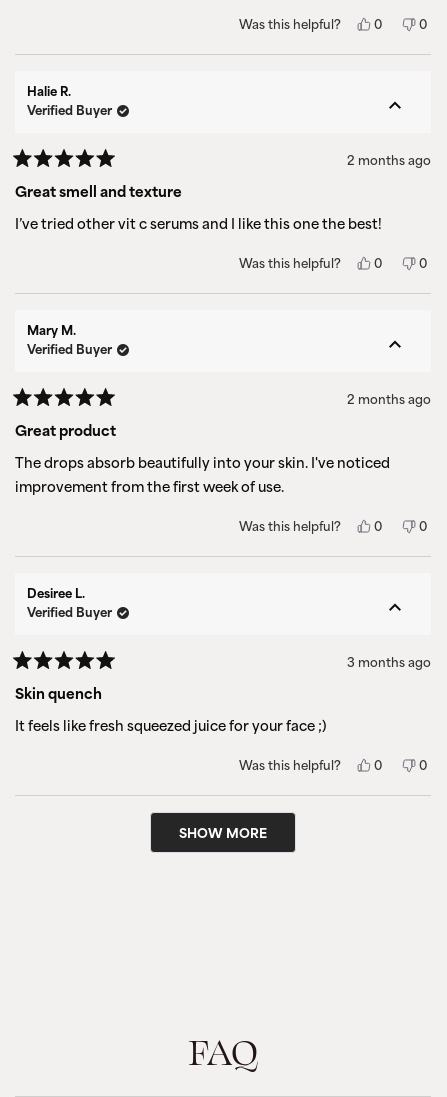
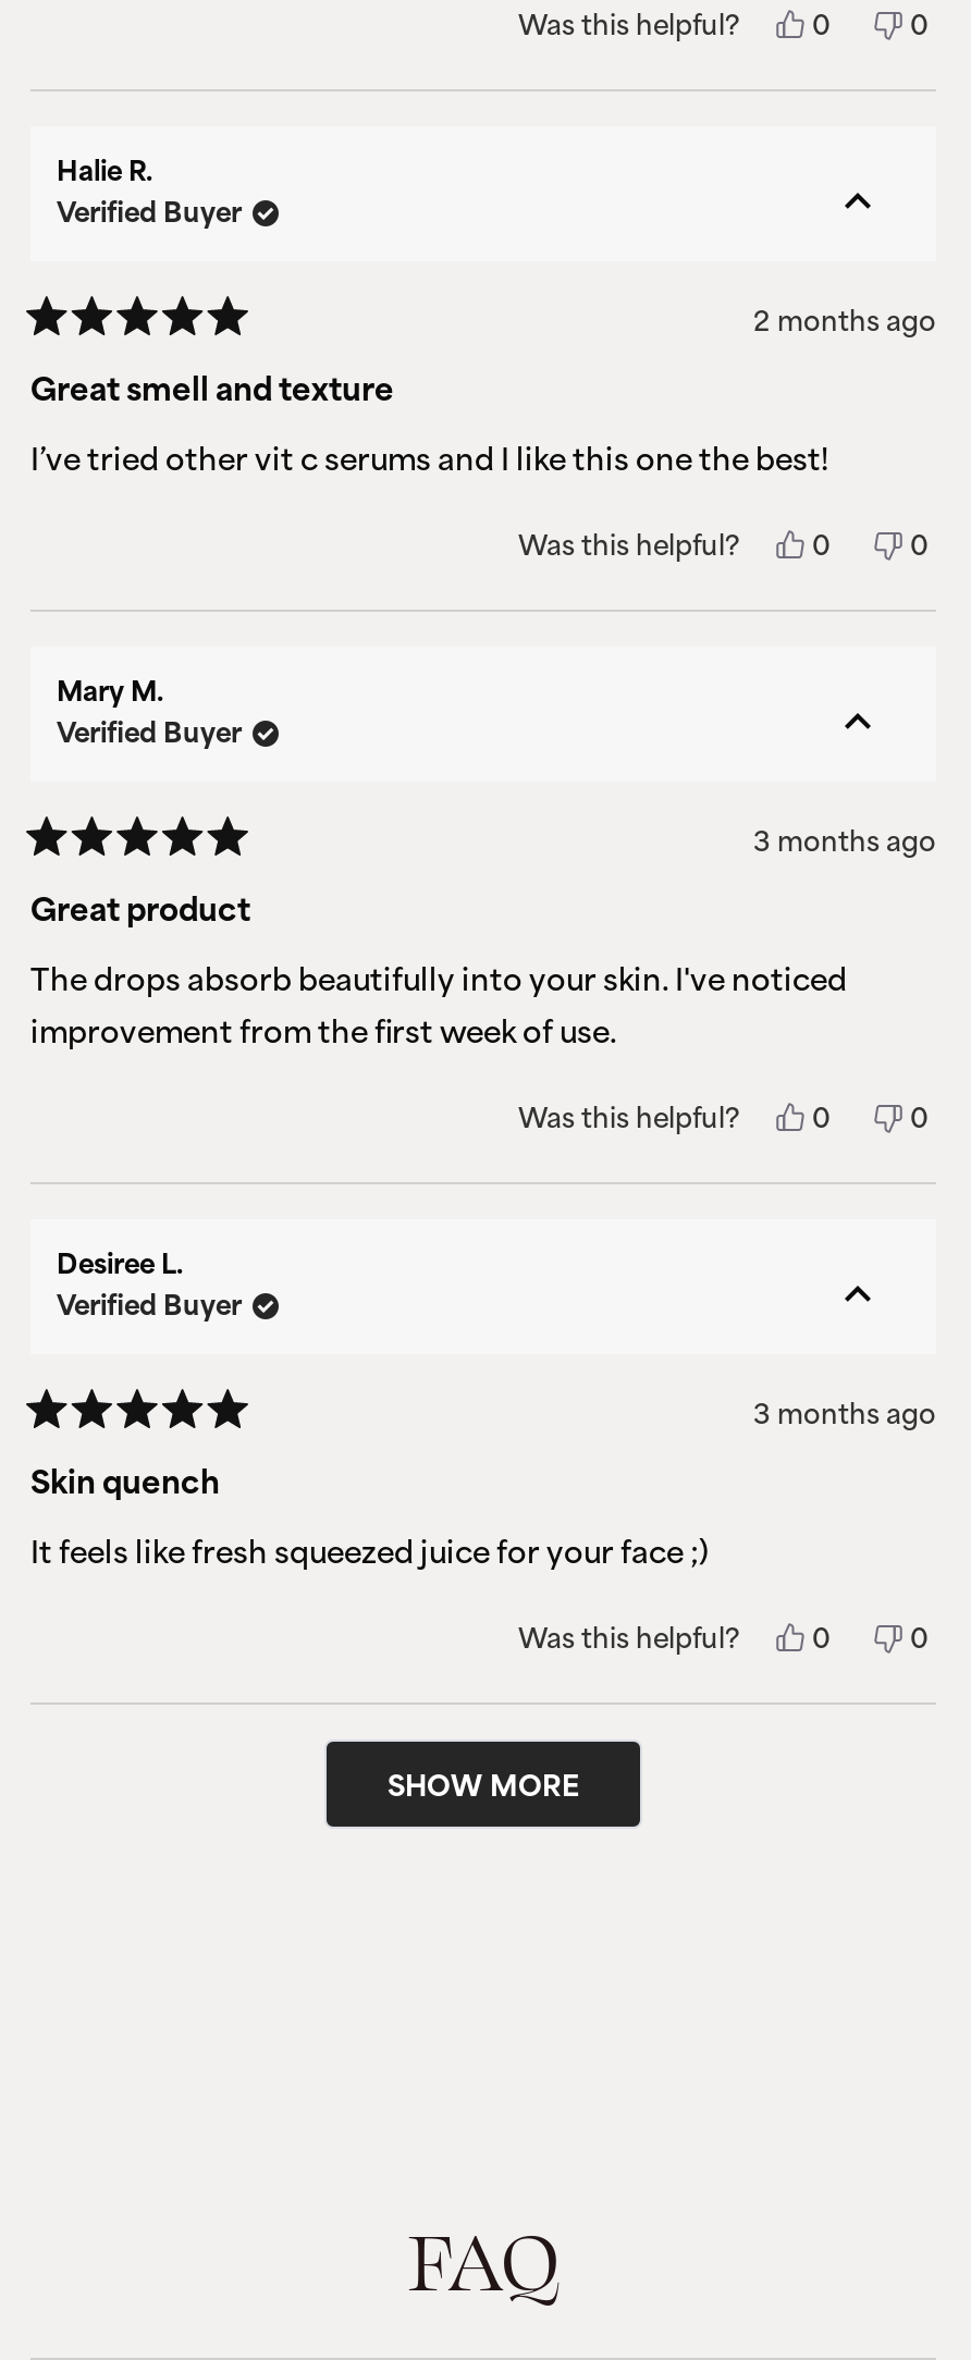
[347,393,431,407] 2 months ago -> [753,826,936,857] 3 months ago

